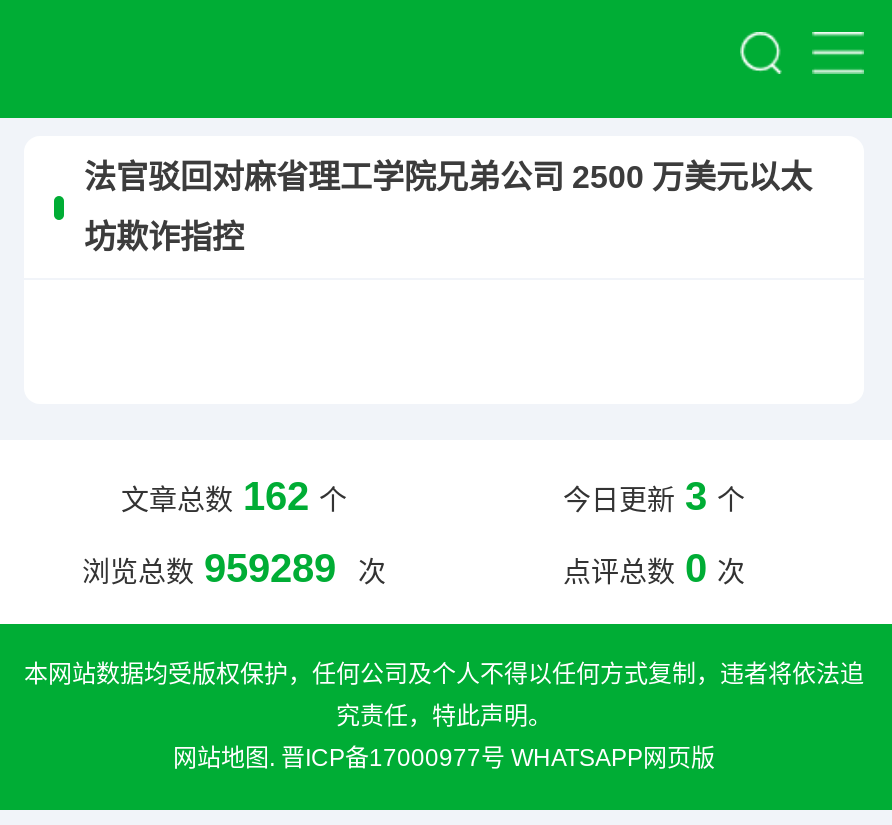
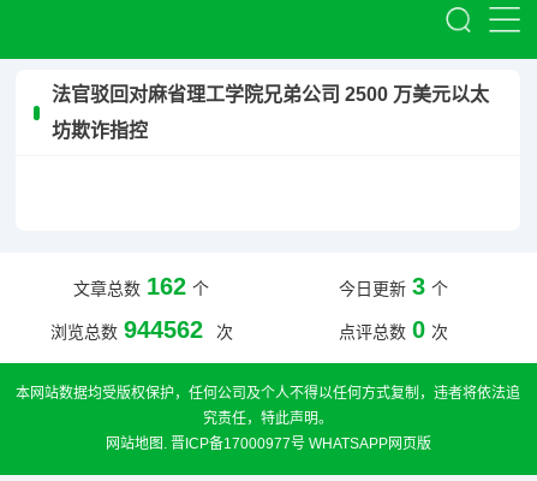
[82,546,386,590] 浏览总数 959289 次 -> [50,316,233,343] 浏览总数 944562 次

